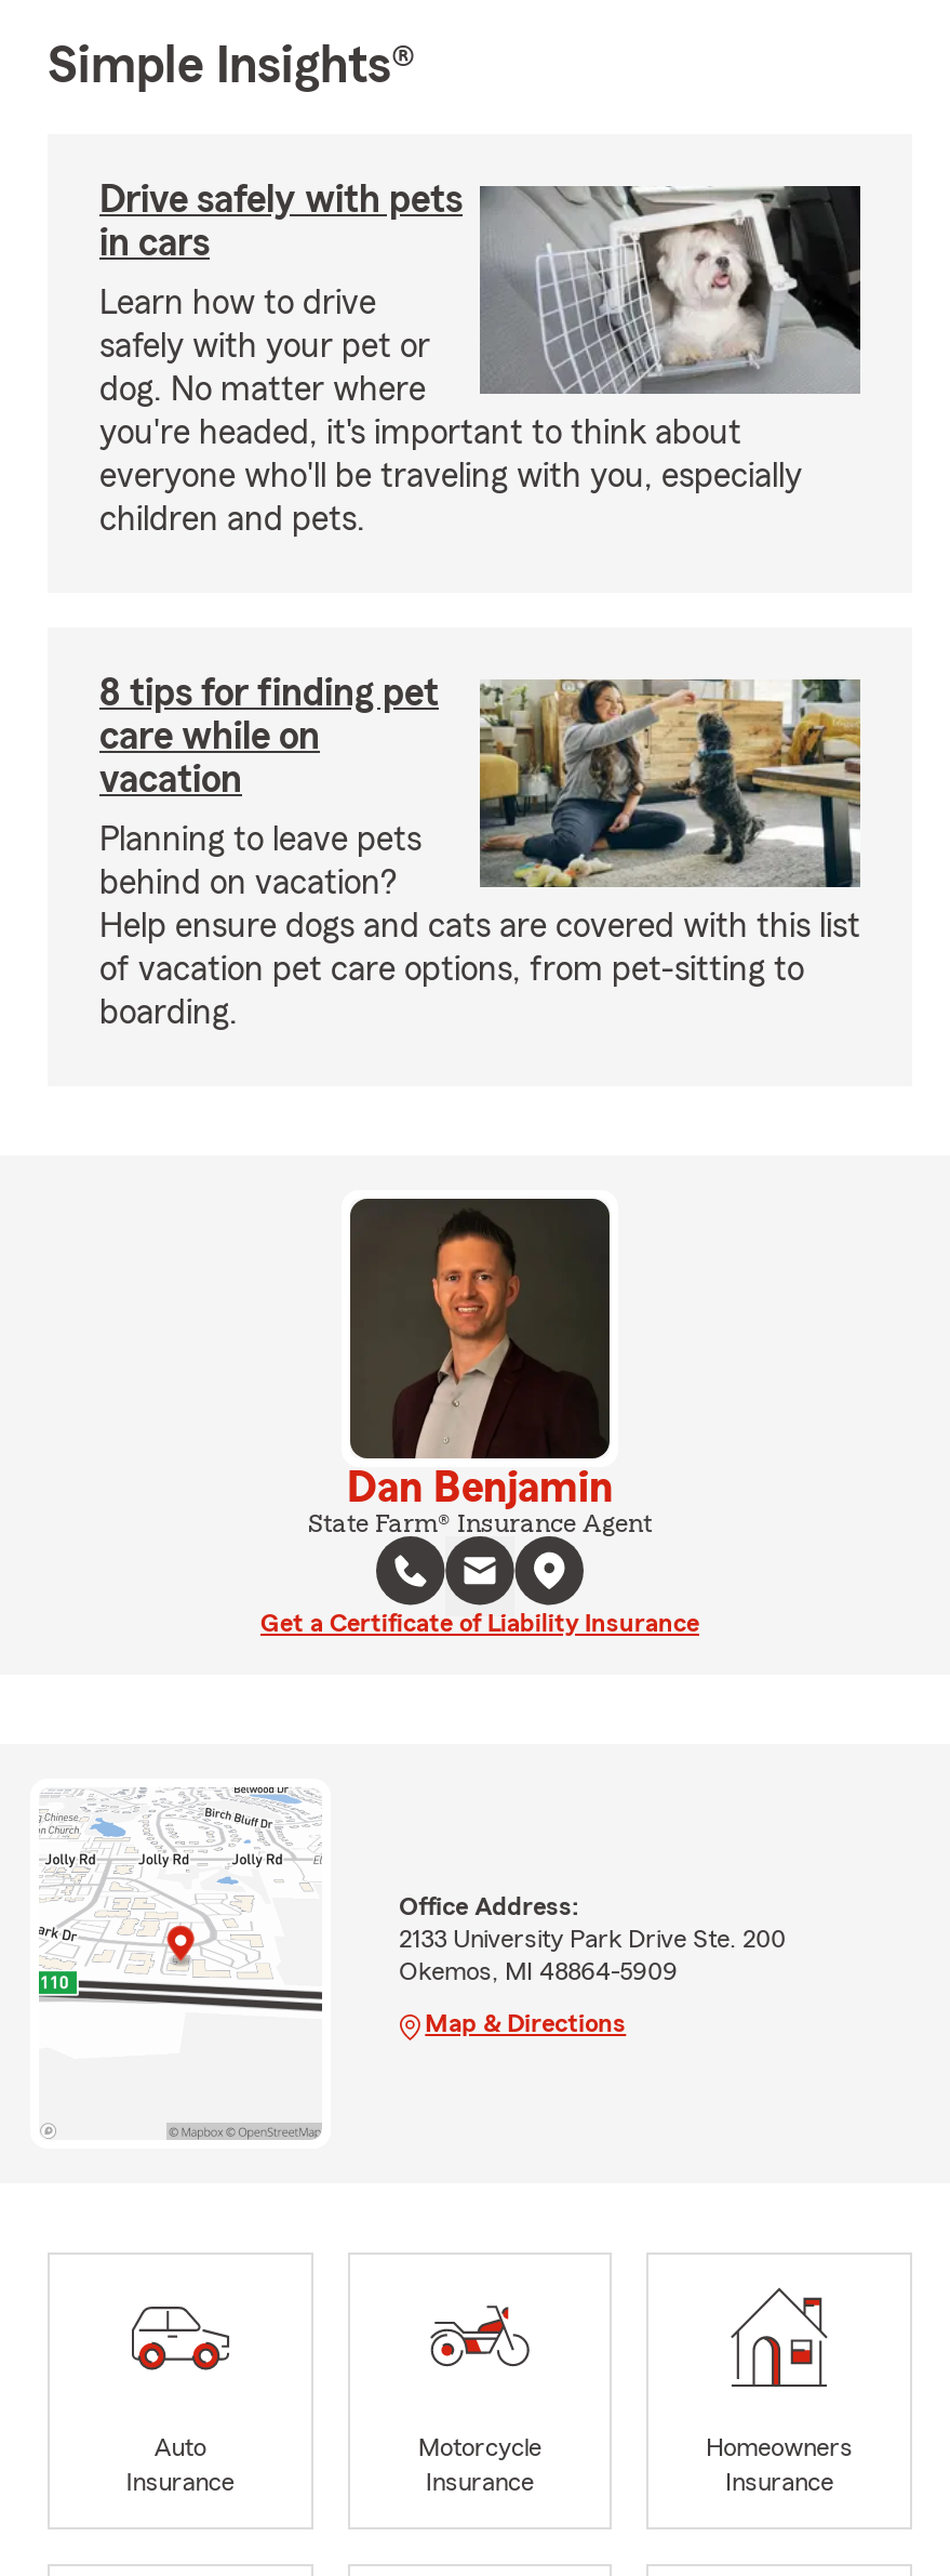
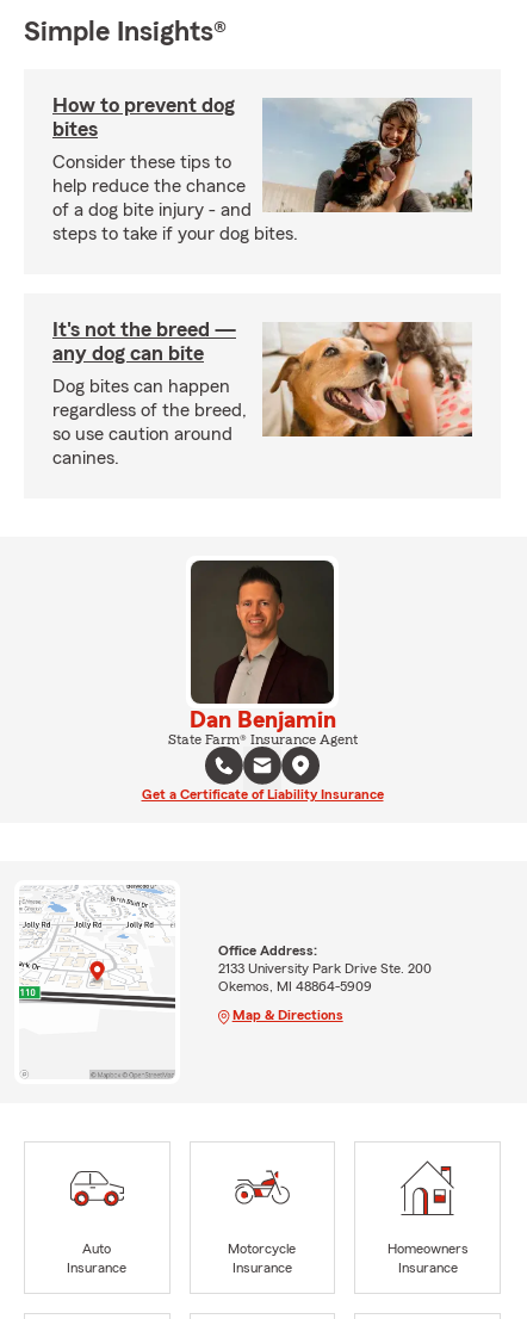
[99,180,463,262] Drive safely with pets | in cars -> [52,94,235,140] How to prevent dog | bites
[99,184,862,537] [image] | Learn how to drive | safely with your pet or | dog. No matter where | you're headed, it's important to think about | everyone who'll be traveling with you, especially | children and pets. -> [52,98,473,243] [image] | Consider these tips to | help reduce the chance | of a dog bite injury - and | steps to take if your dog bites.
[99,673,439,799] 8 tips for finding pet | care while on | vacation -> [52,319,236,364] It's not the breed — | any dog can bite
[99,677,862,1030] [image] | Planning to leave pets | behind on vacation? | Help ensure dogs and cats are covered with this list | of vacation pet care options, from pet-sitting to | boarding. -> [52,321,471,468] [image] | Dog bites can happen | regardless of the breed, | so use caution around | canines.

